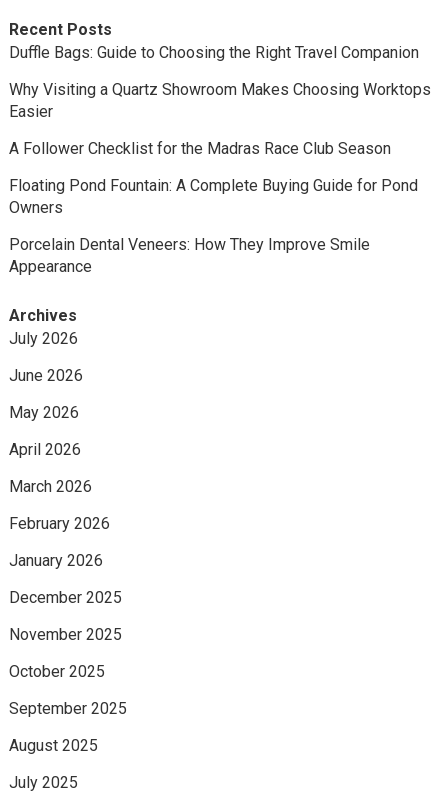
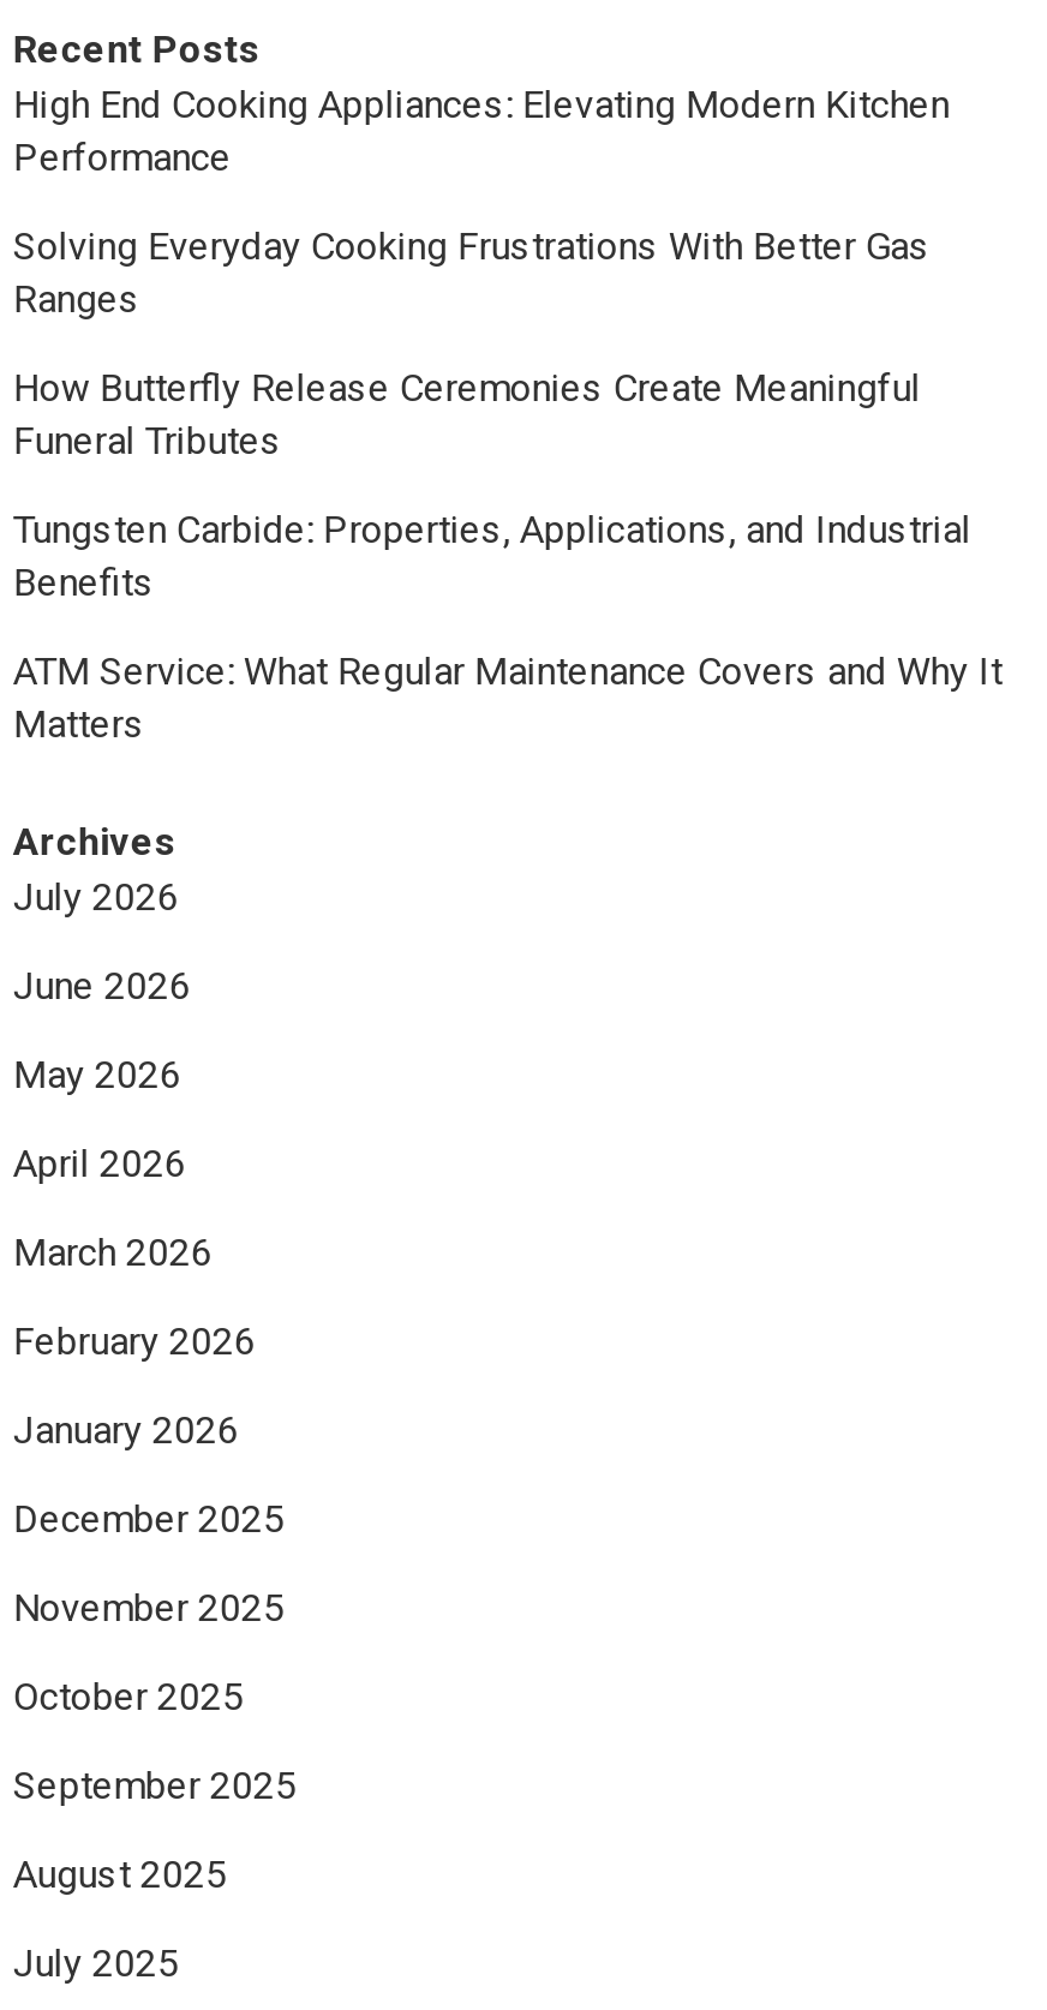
[9,43,419,62] Duffle Bags: Guide to Choosing the Right Travel Companion -> [13,82,950,180] High End Cooking Appliances: Elevating Modern Kitchen | Performance
[9,80,431,121] Why Visiting a Quartz Showroom Makes Choosing Worktops | Easier -> [13,223,930,322] Solving Everyday Cooking Frustrations With Better Gas | Ranges
[9,139,391,158] A Follower Checklist for the Madras Race Club Season -> [13,365,921,463] How Butterfly Release Ceremonies Create Meaningful | Funeral Tributes
[9,176,418,217] Floating Pond Fountain: A Complete Buying Guide for Pond | Owners -> [13,507,971,605] Tungsten Carbide: Properties, Applications, and Industrial | Benefits
[9,235,370,276] Porcelain Dental Veneers: How They Improve Smile | Appearance -> [13,648,1002,747] ATM Service: What Regular Maintenance Covers and Why It | Matters

